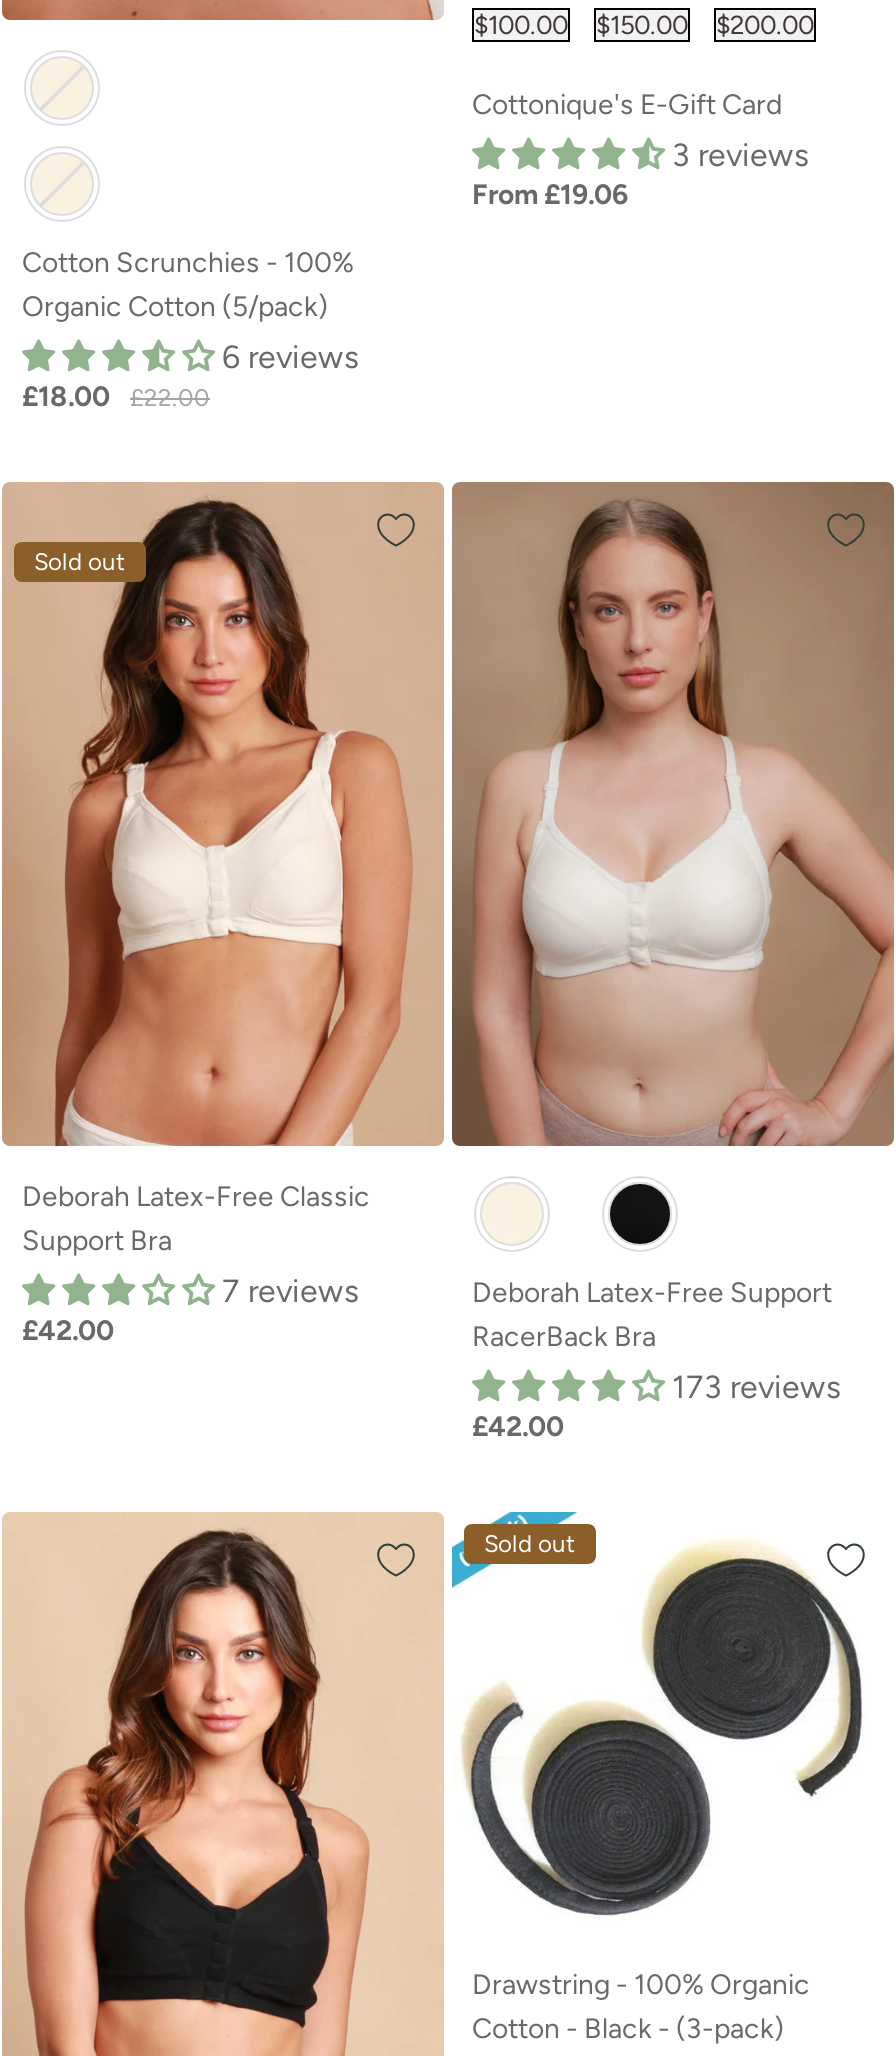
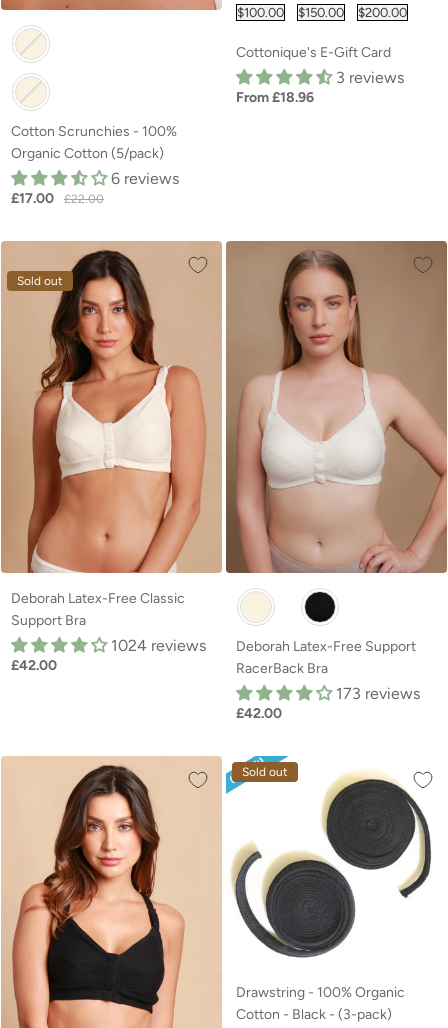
[472,177,628,211] From £19.06 -> [236,89,314,106] From £18.96
[22,380,210,414] £18.00 £22.00 -> [11,190,104,207] £17.00 £22.00
[222,1271,358,1309] 7 reviews -> [111,635,206,654] 1024 reviews

